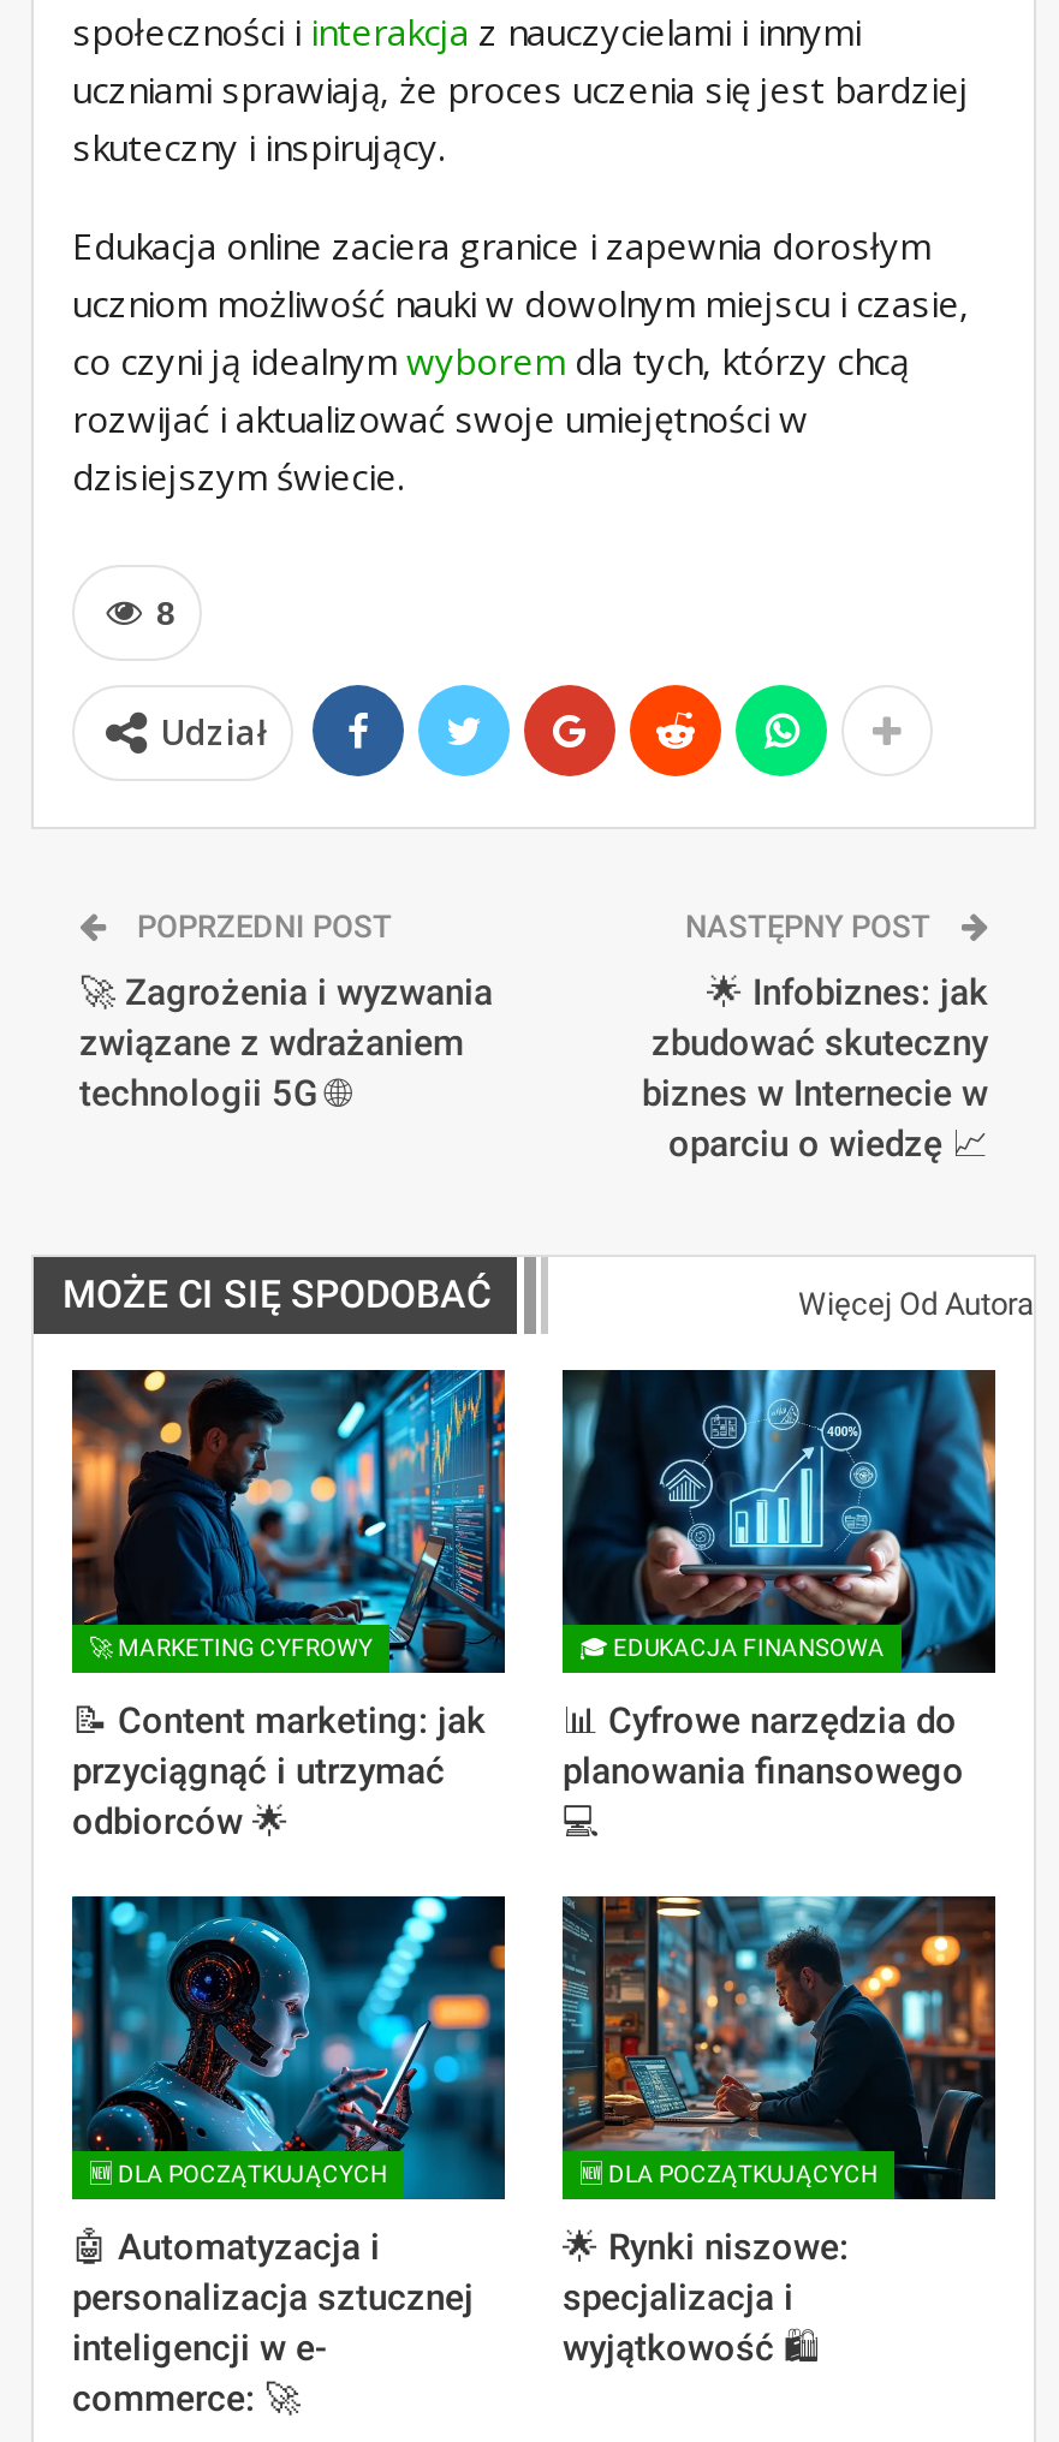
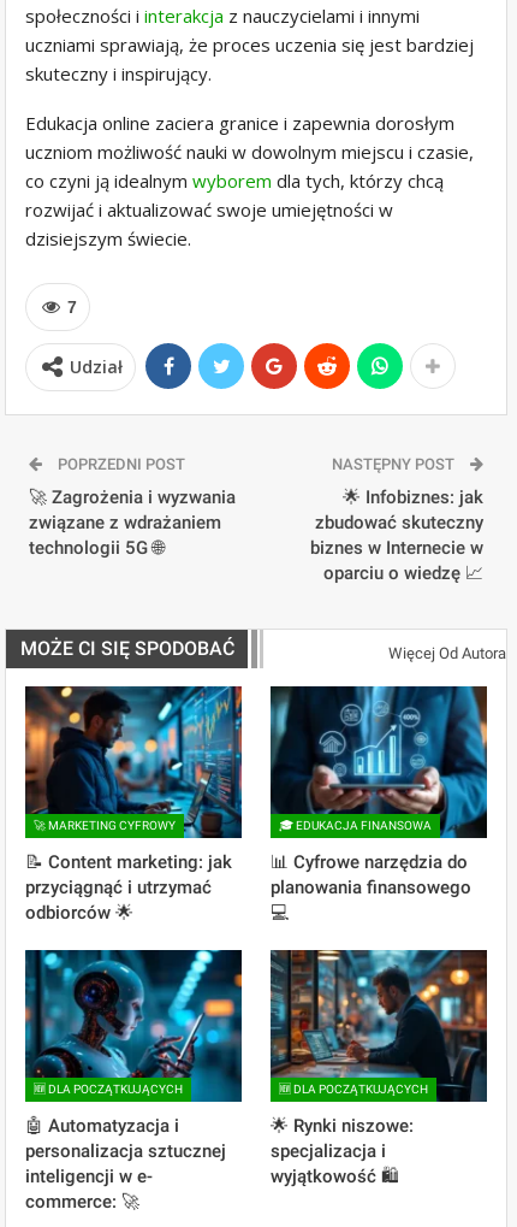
[156,593,175,631] 8 -> [67,297,77,316] 7

